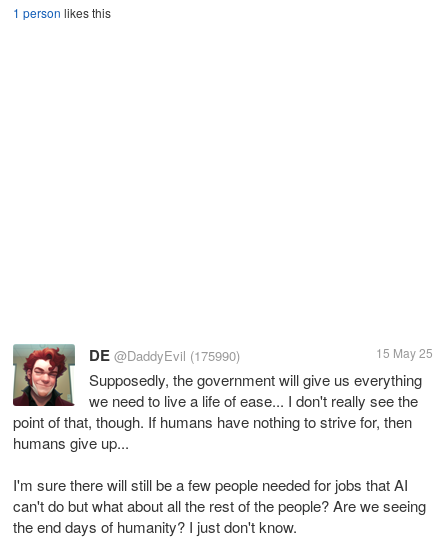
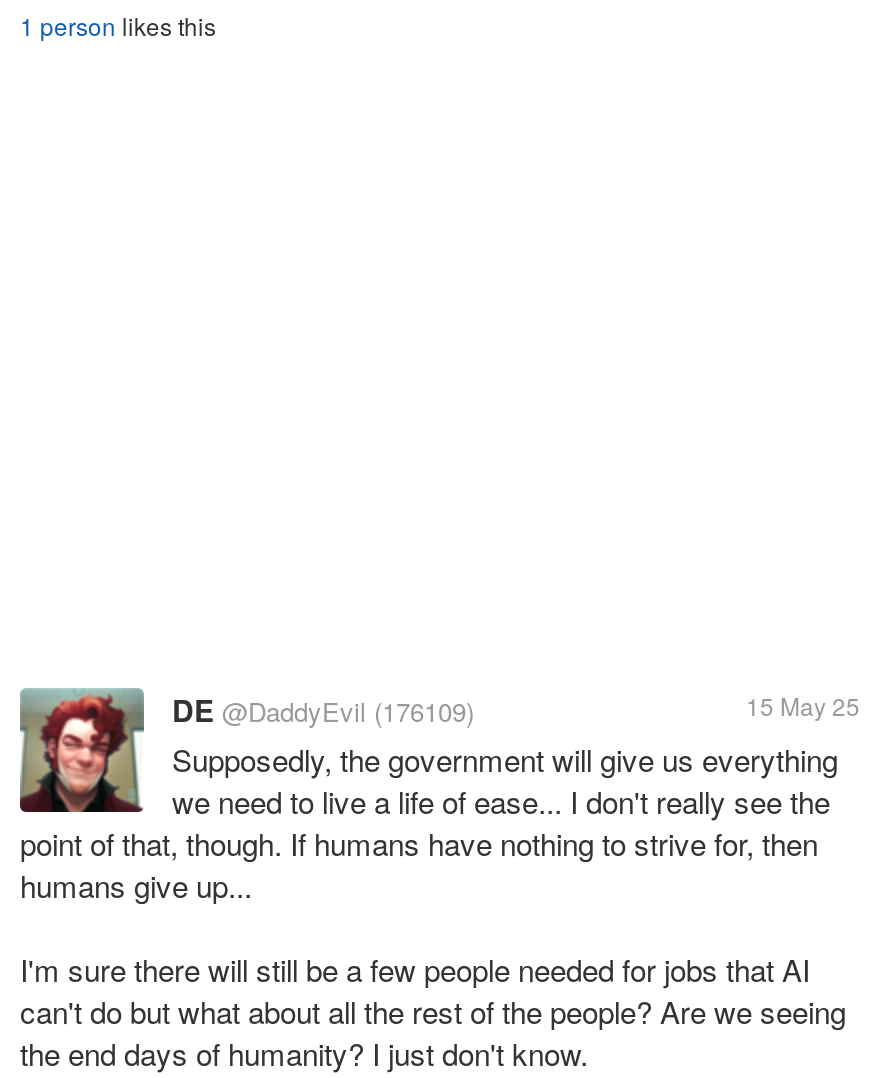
[89,344,240,366] DE @DaddyEvil (175990) -> [172,687,474,731] DE @DaddyEvil (176109)

